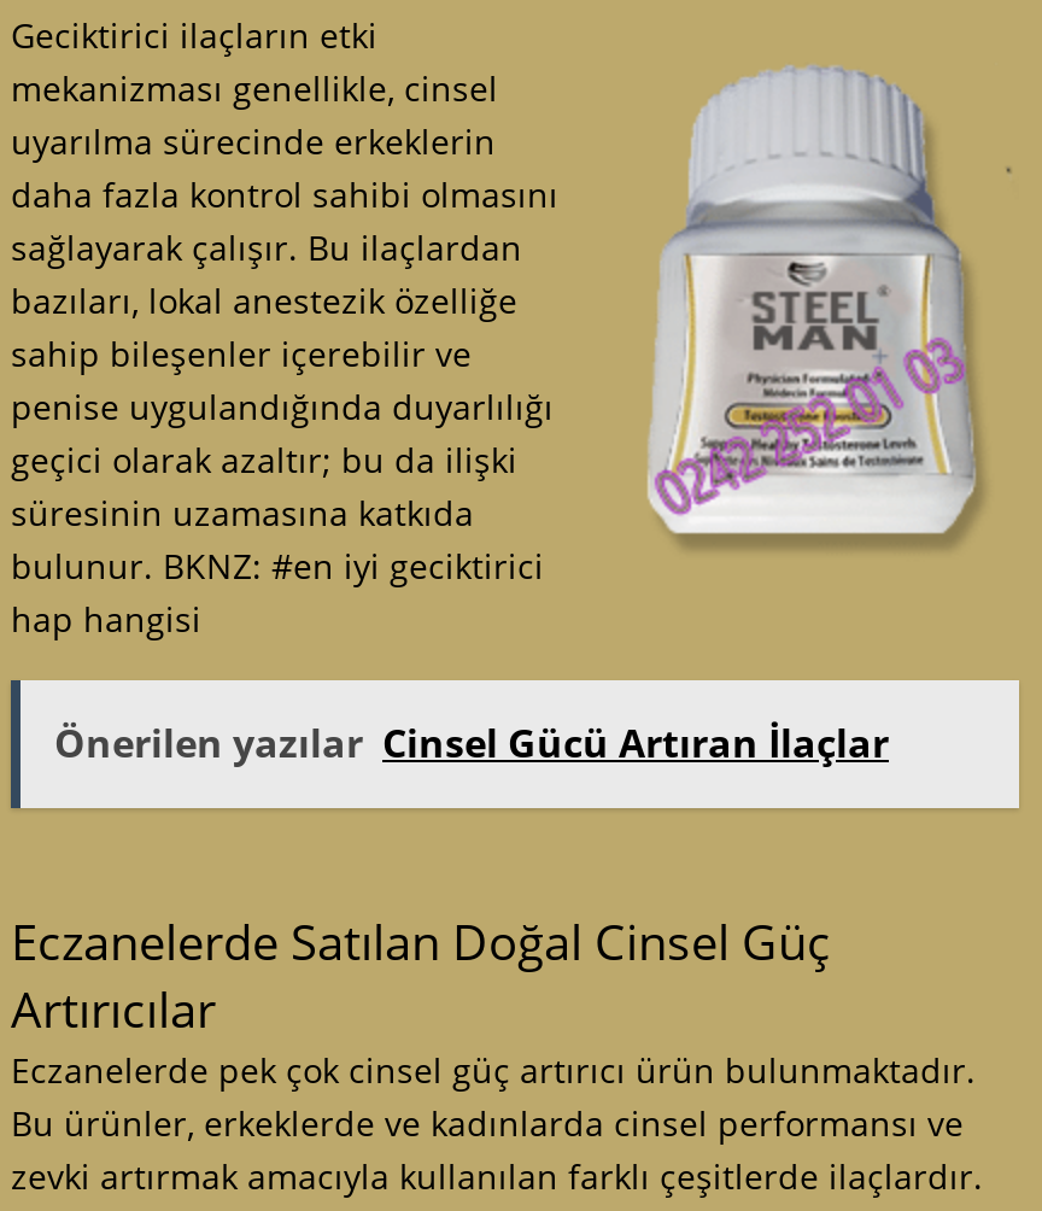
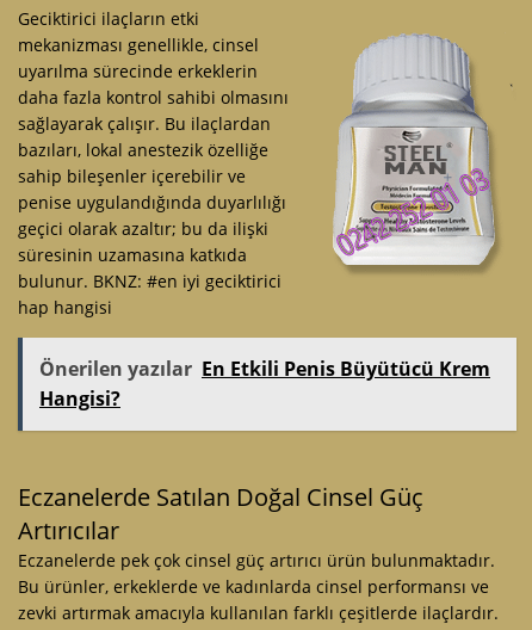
[54,716,889,769] Önerilen yazılar Cinsel Gücü Artıran İlaçlar -> [39,355,490,412] Önerilen yazılar En Etkili Penis Büyütücü Krem | Hangisi?

